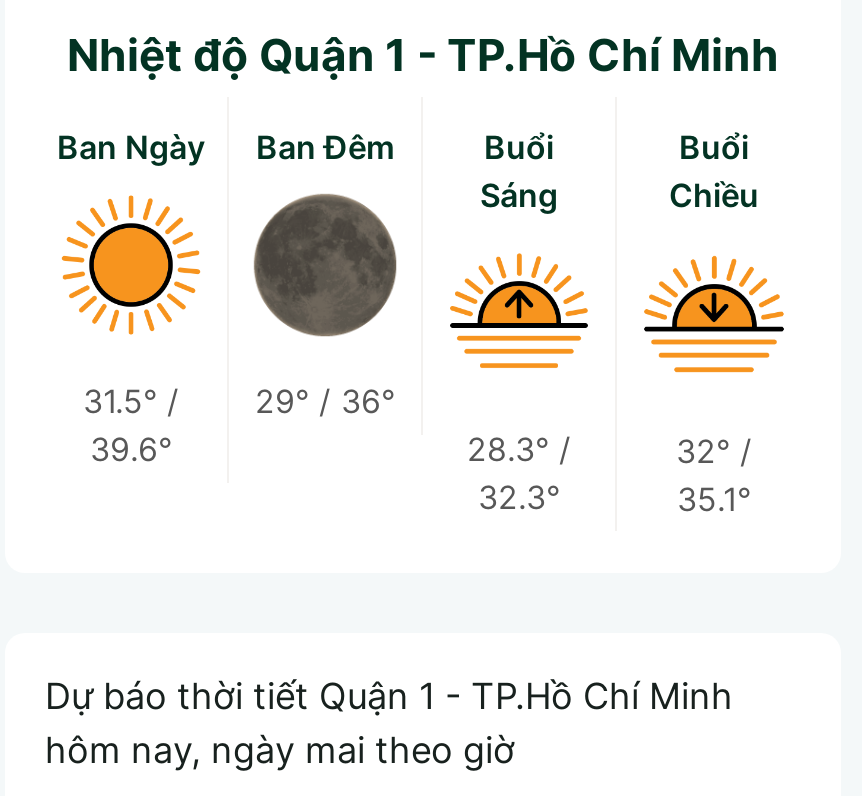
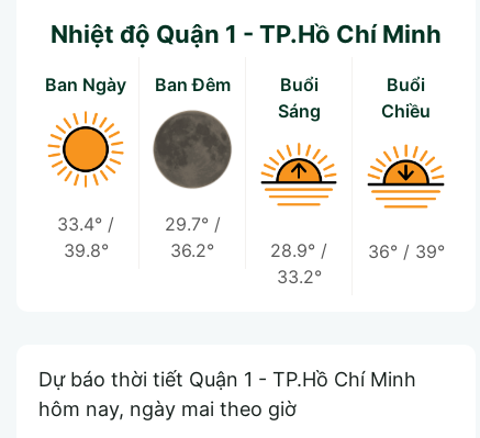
[83,381,179,421] 31.5° / -> [57,213,114,235] 33.4° /
[255,381,395,421] 29° / 36° -> [164,213,220,261] 29.7° / | 36.2°
[90,429,172,469] 39.6° -> [63,239,108,261] 39.8°
[467,429,571,469] 28.3° / -> [270,239,327,261] 28.9° /
[676,431,752,519] 32° / | 35.1° -> [367,240,444,262] 36° / 39°
[478,477,560,517] 32.3° -> [276,266,321,288] 33.2°

